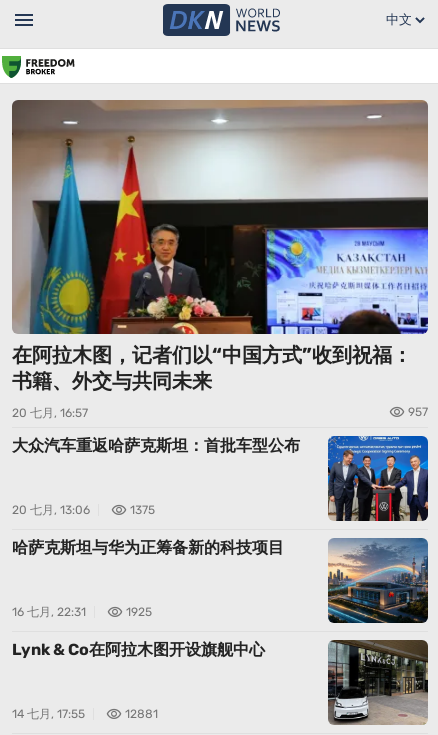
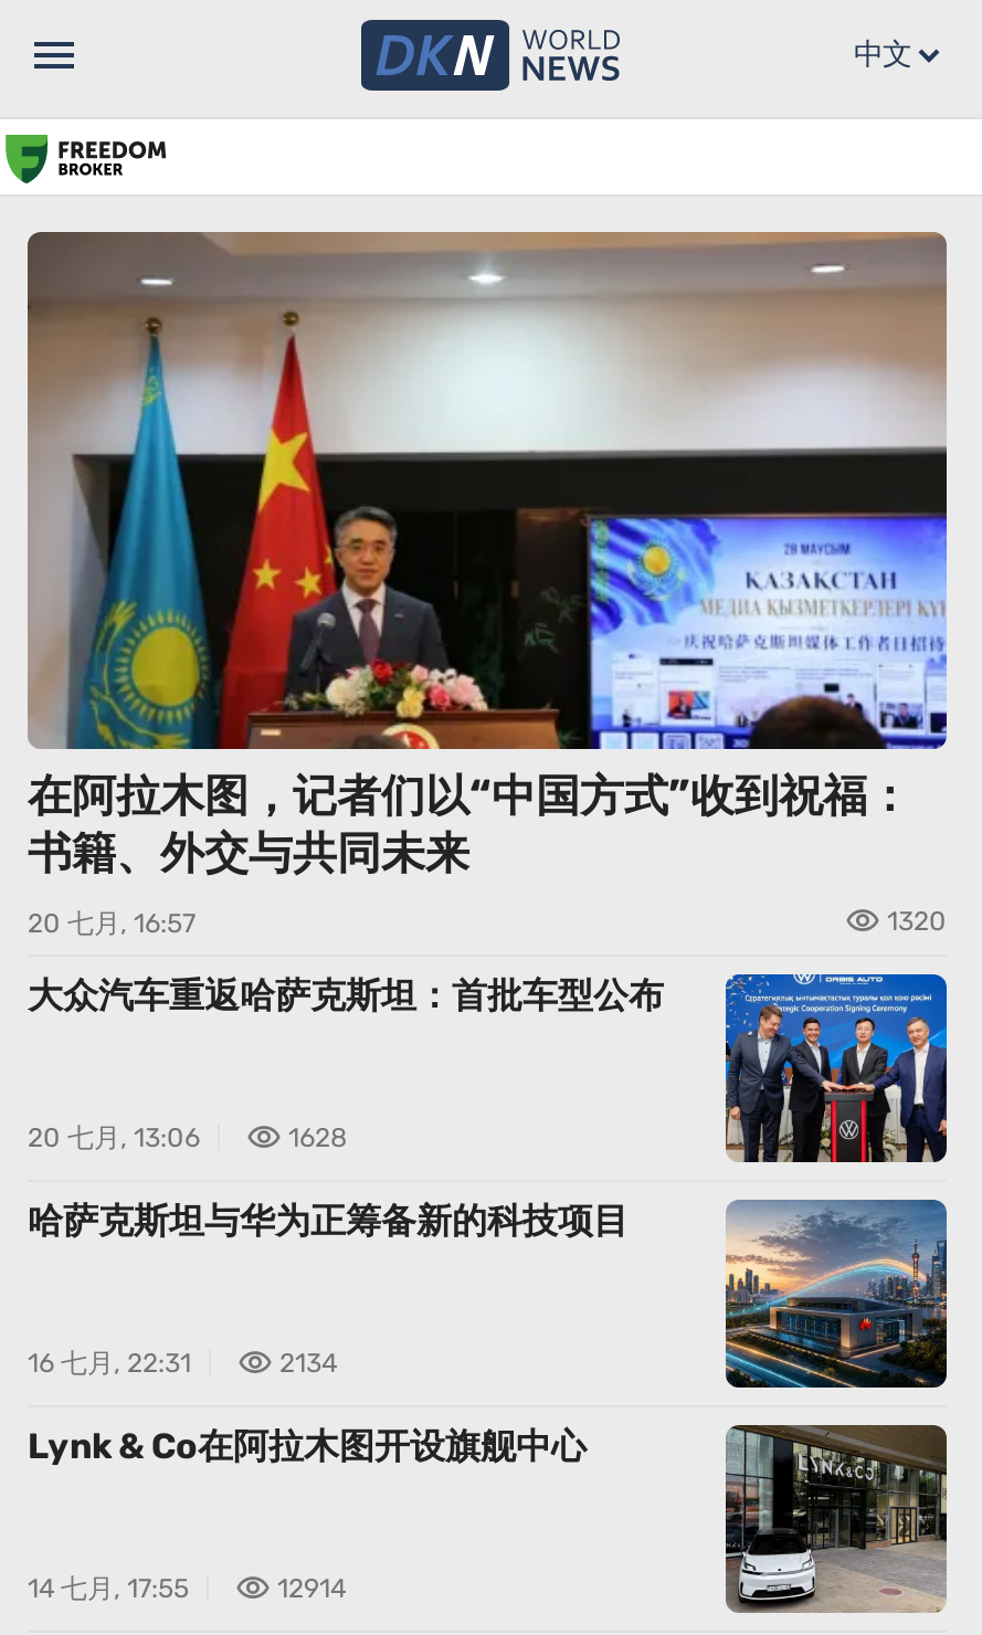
[408,405,428,419] 957 -> [887,906,947,937] 1320
[130,503,155,517] 1375 -> [288,1122,348,1153] 1628
[126,605,152,619] 1925 -> [279,1348,337,1379] 2134
[125,707,158,721] 12881 -> [277,1573,346,1604] 12914

